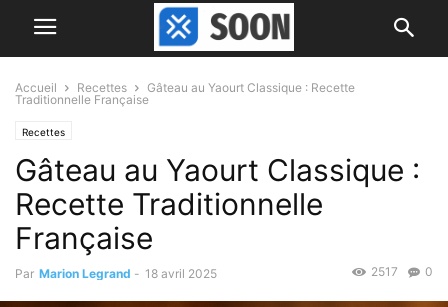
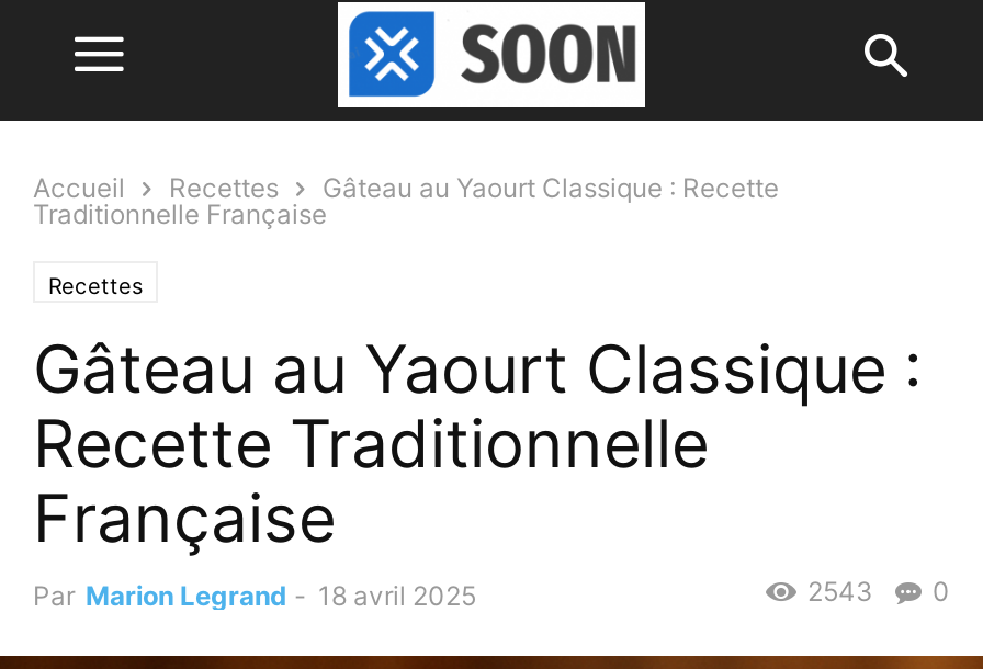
[371,264,433,279] 2517 0 -> [807,575,950,608] 2543 0

